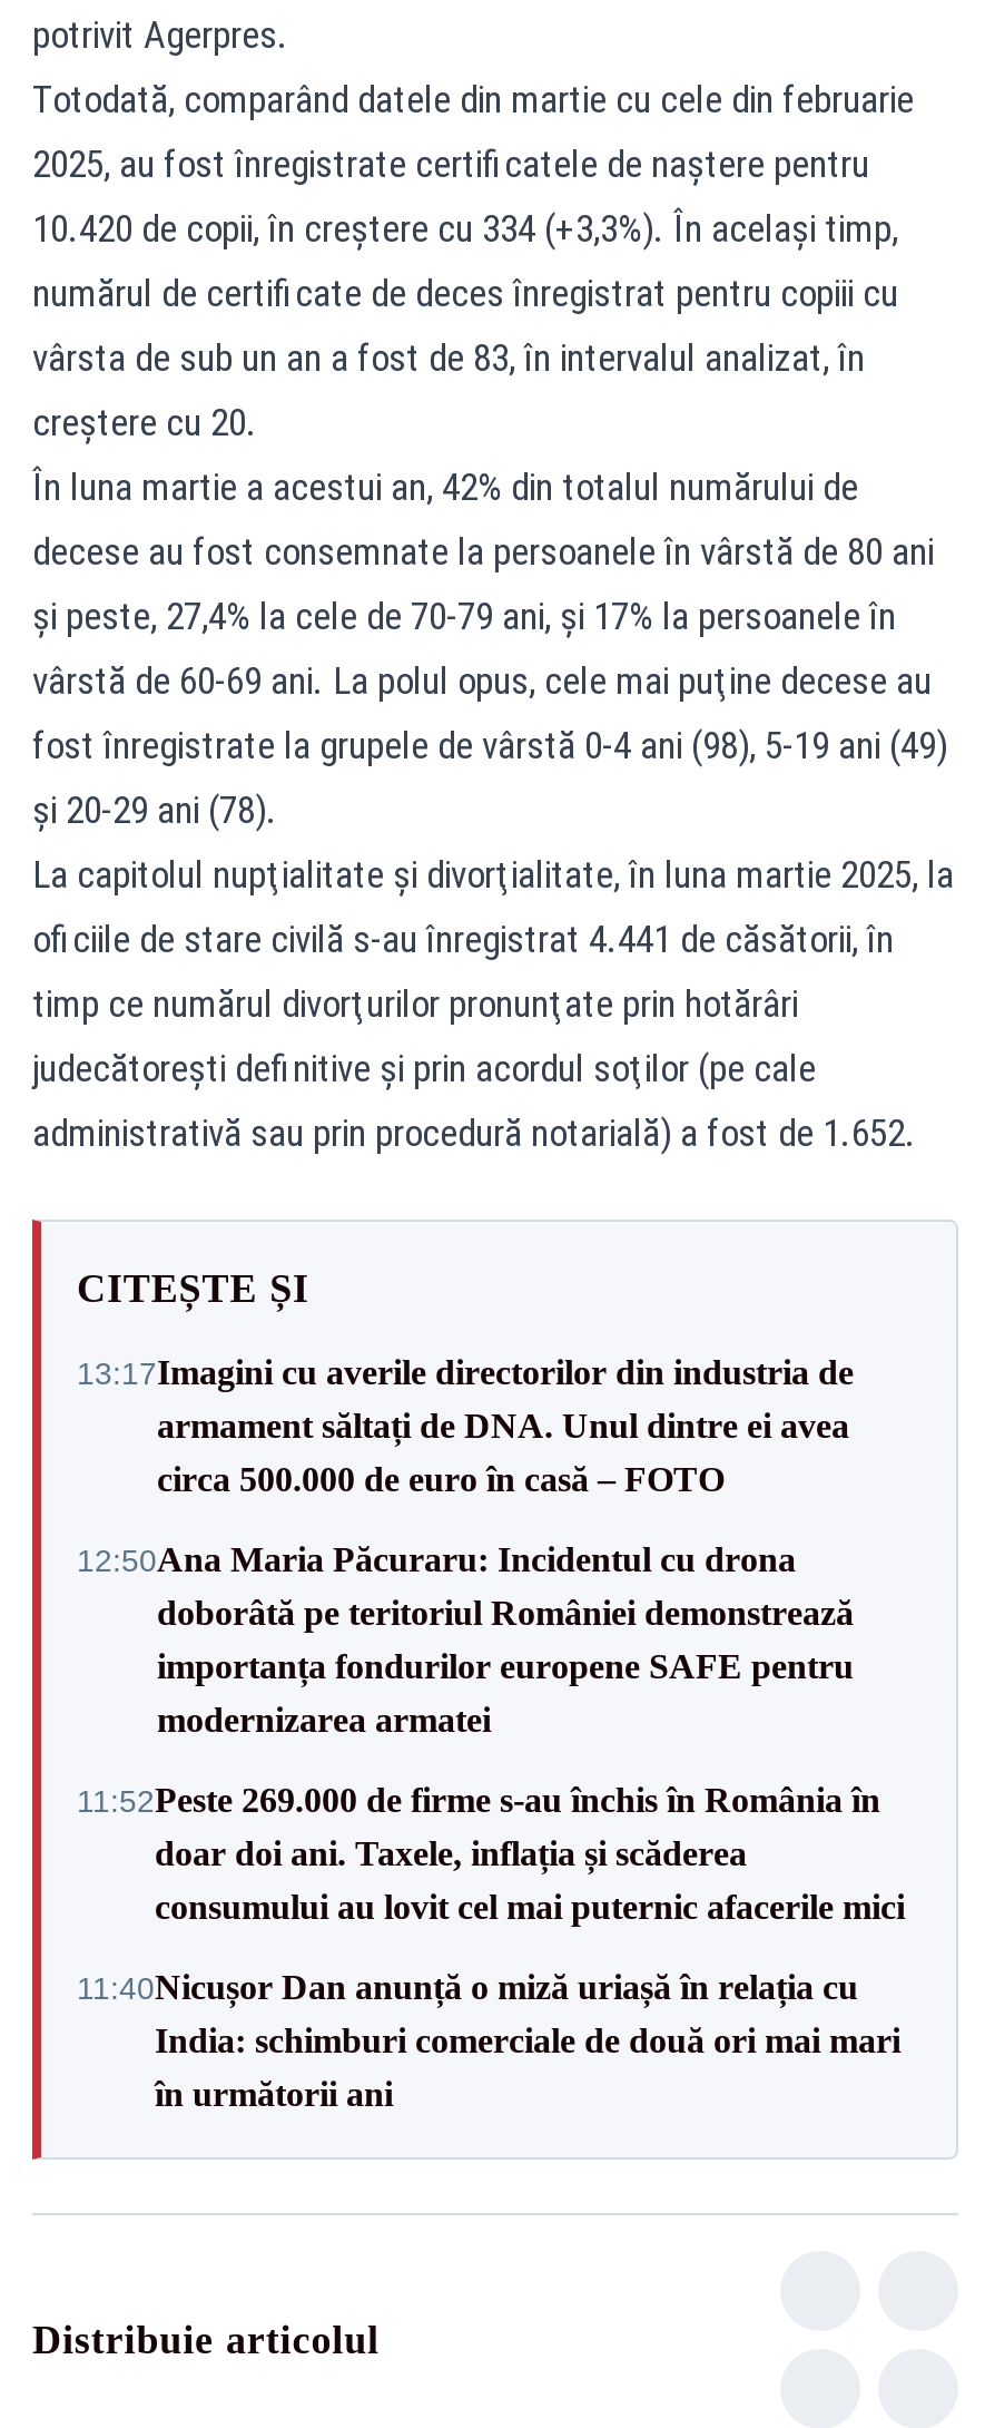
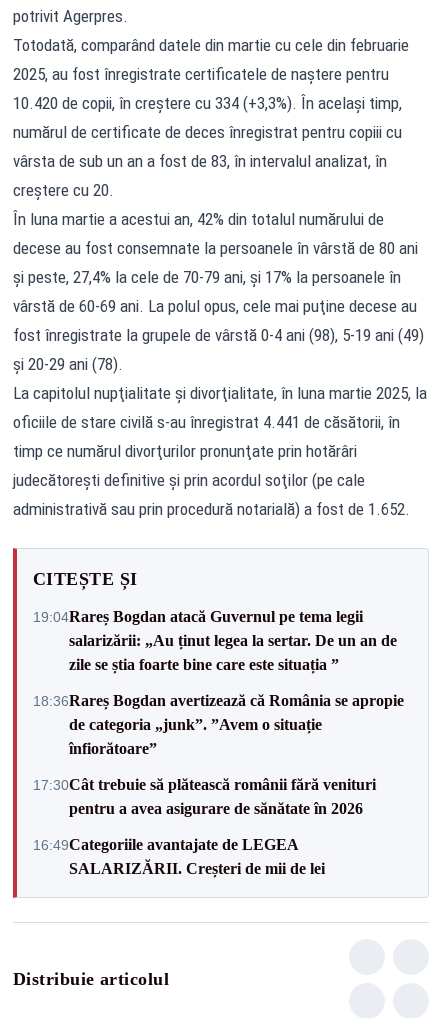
[77,1353,854,1498] 13:17Imagini cu averile directorilor din industria de | armament săltați de DNA. Unul dintre ei avea | circa 500.000 de euro în casă – FOTO -> [33,607,397,672] 19:04Rareș Bogdan atacă Guvernul pe tema legii | salarizării: „Au ținut legea la sertar. De un an de | zile se știa foarte bine care este situația ”
[77,1540,854,1739] 12:50Ana Maria Păcuraru: Incidentul cu drona | doborâtă pe teritoriul României demonstrează | importanța fondurilor europene SAFE pentru | modernizarea armatei -> [33,691,404,756] 18:36Rareș Bogdan avertizează că România se apropie | de categoria „junk”. ”Avem o situație | înfiorătoare”
[77,1781,905,1926] 11:52Peste 269.000 de firme s-au închis în România în | doar doi ani. Taxele, inflația și scăderea | consumului au lovit cel mai puternic afacerile mici -> [33,775,376,816] 17:30Cât trebuie să plătească românii fără venituri | pentru a avea asigurare de sănătate în 2026
[77,1968,900,2113] 11:40Nicușor Dan anunță o miză uriașă în relația cu | India: schimburi comerciale de două ori mai mari | în următorii ani -> [33,835,325,876] 16:49Categoriile avantajate de LEGEA | SALARIZĂRII. Creșteri de mii de lei

